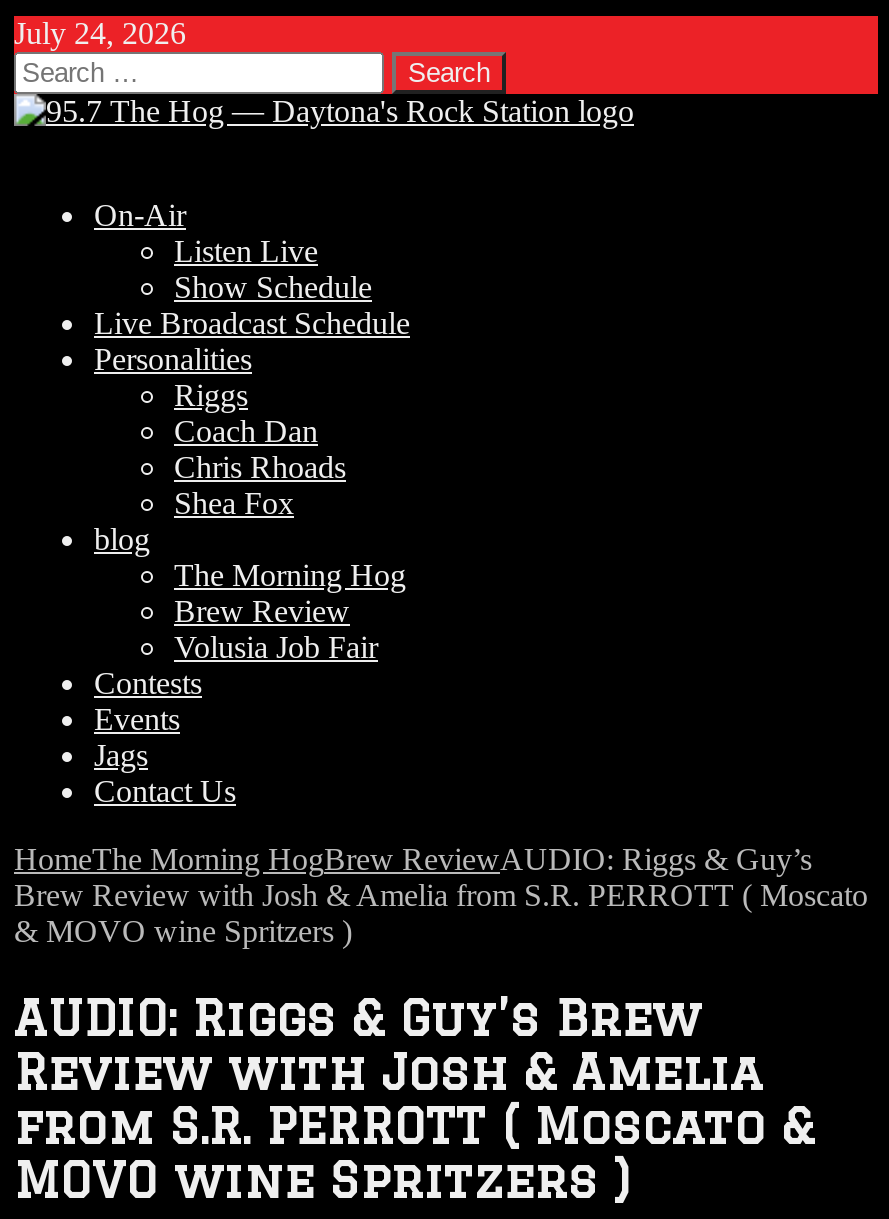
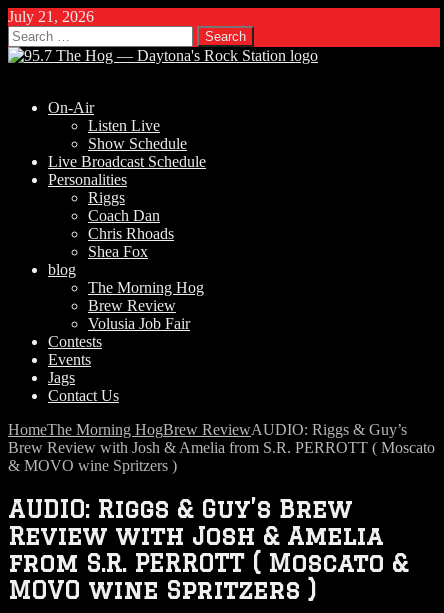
[14,16,186,50] July 24, 2026 -> [8,8,94,25] July 21, 2026

